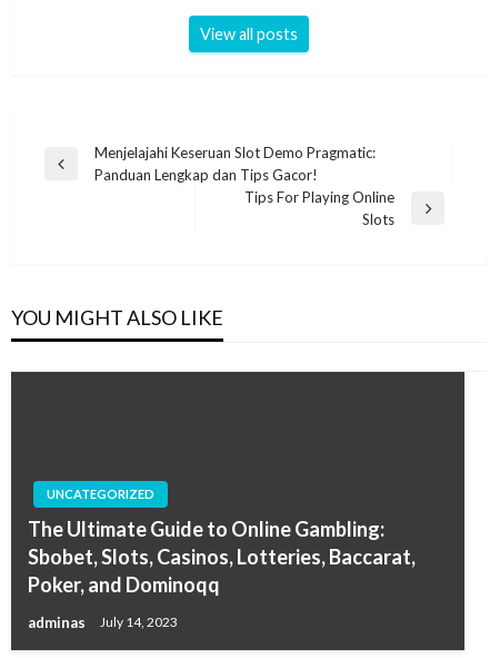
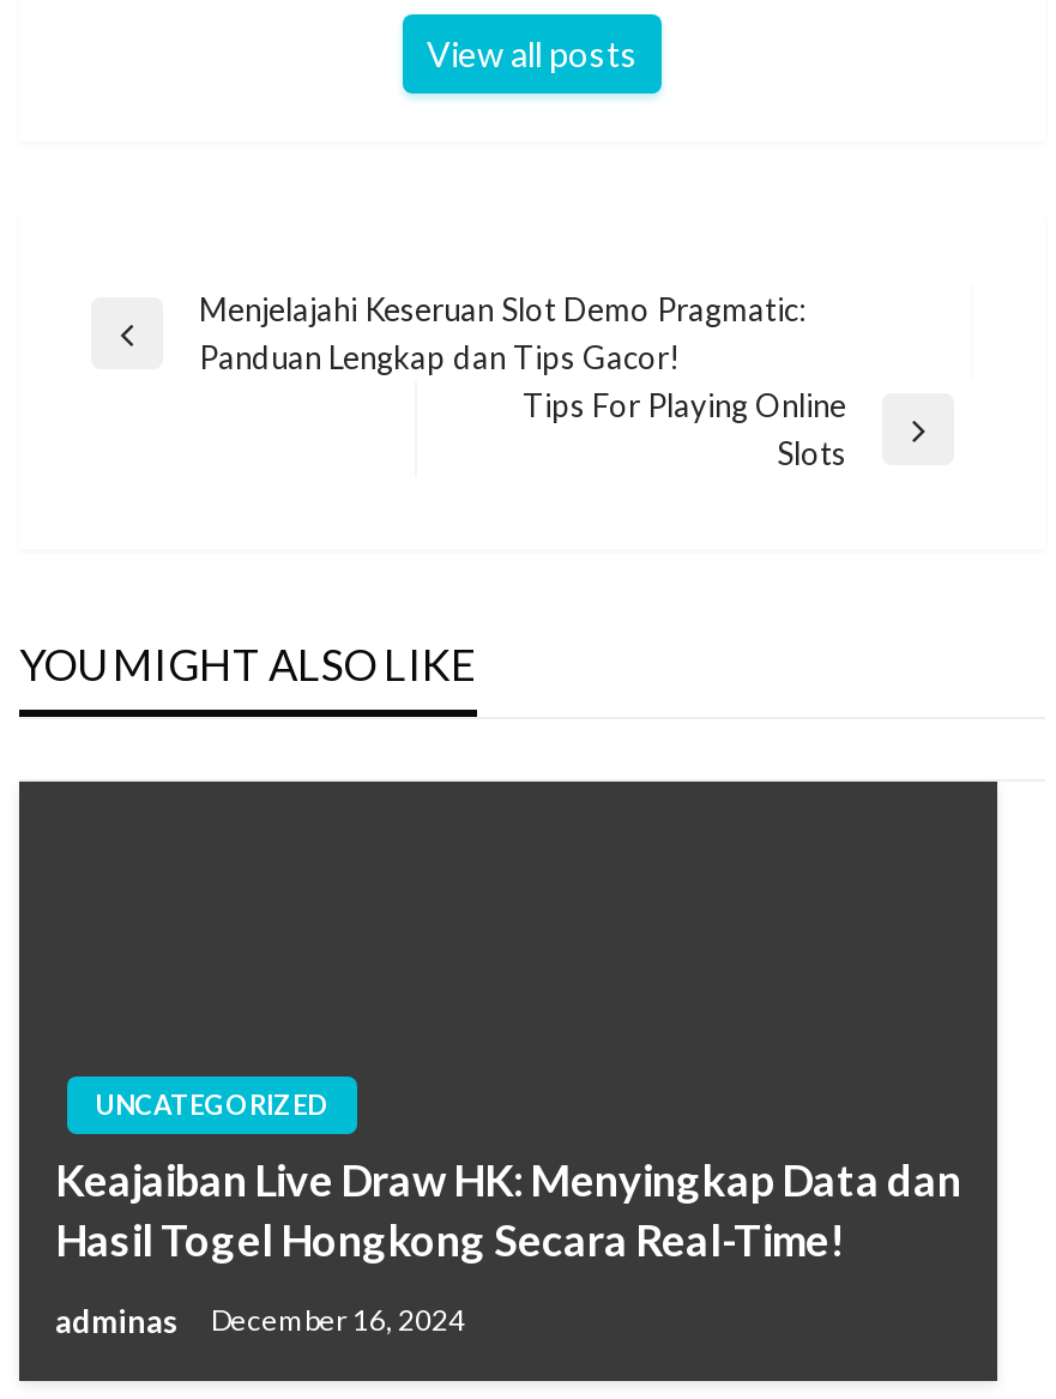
moved [47,487,154,501] -> [96,1089,328,1120]: UNCATEGORIZED
[28,517,416,597] The Ultimate Guide to Online Gambling: | Sbobet, Slots, Casinos, Lotteries, Baccarat, | Poker, and Dominoqq -> [55,1153,961,1266] Keajaiban Live Draw HK: Menyingkap Data dan | Hasil Togel Hongkong Secara Real-Time!
[28,613,178,631] adminas July 14, 2023 -> [55,1302,465,1340] adminas December 16, 2024

